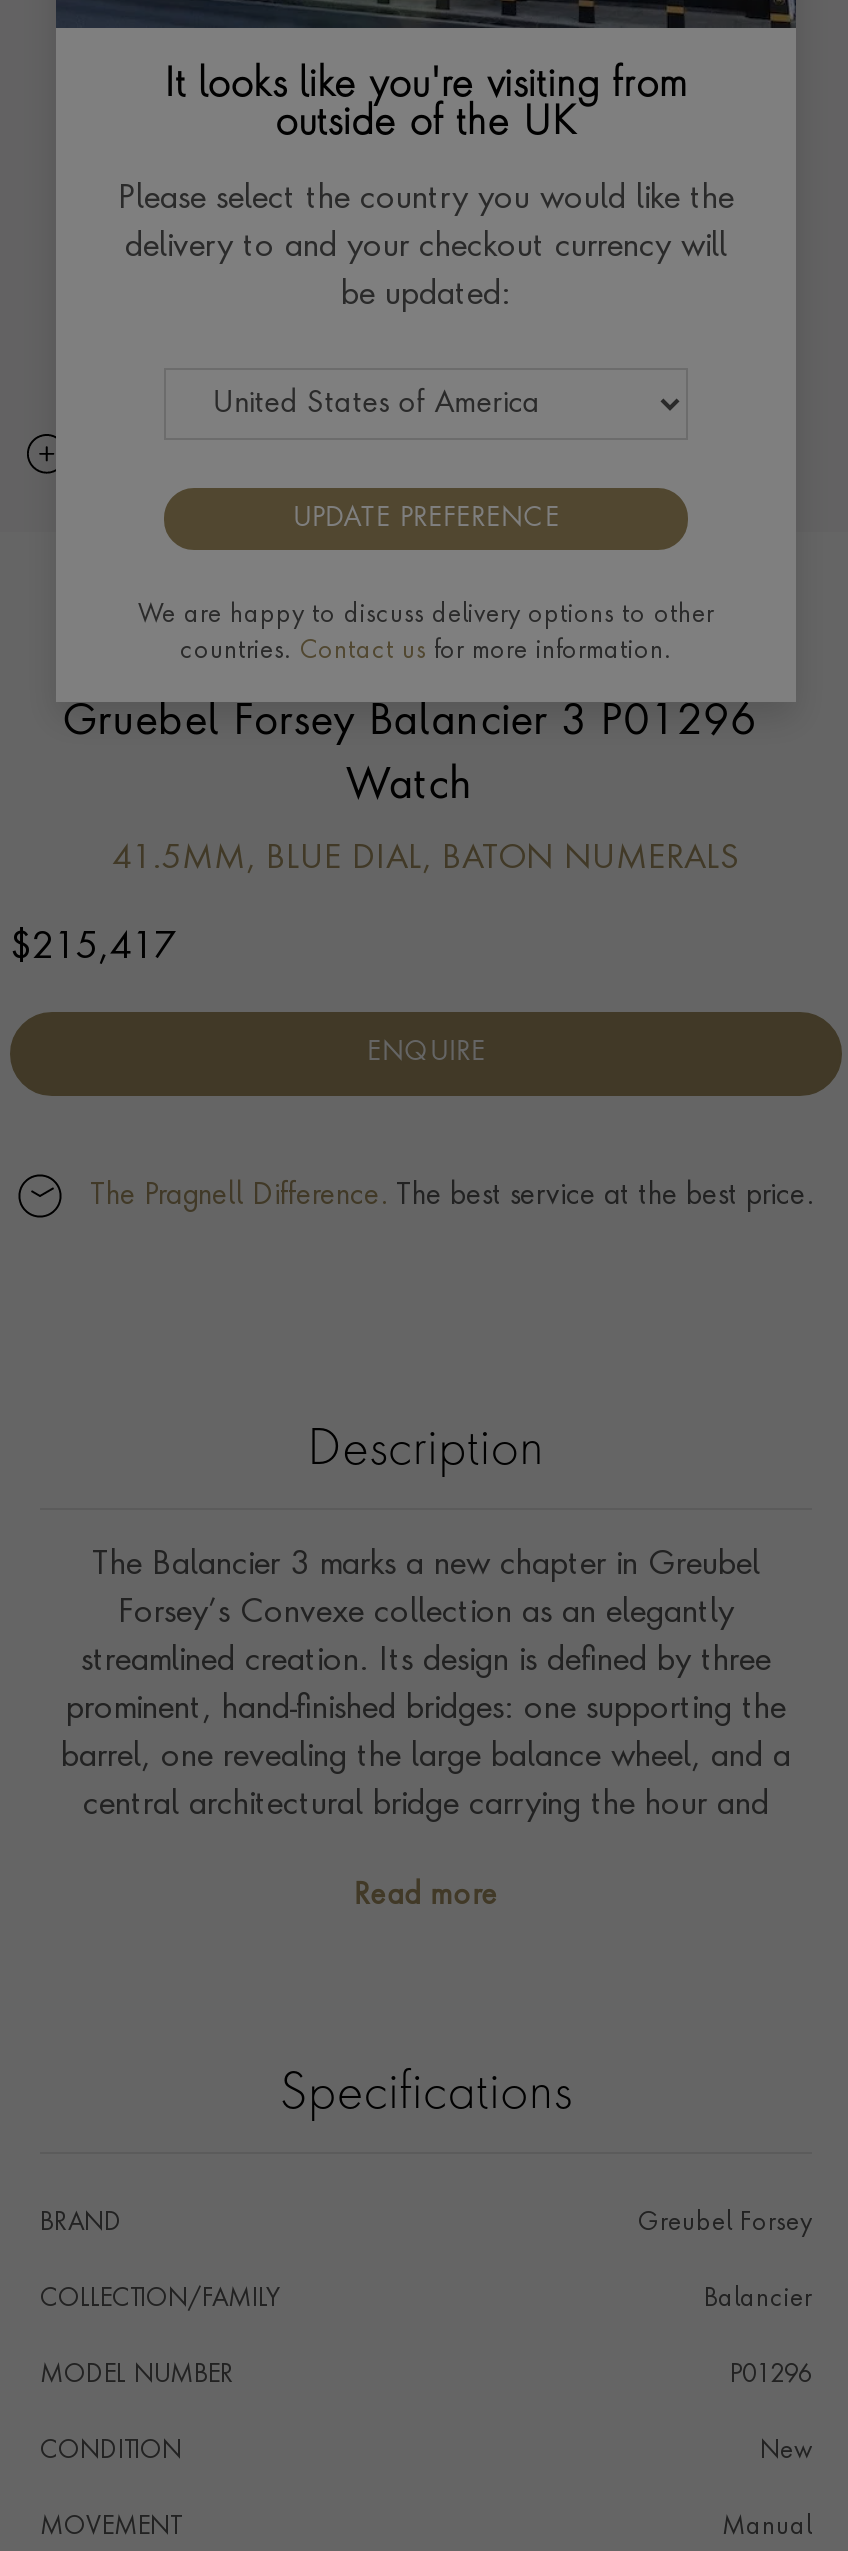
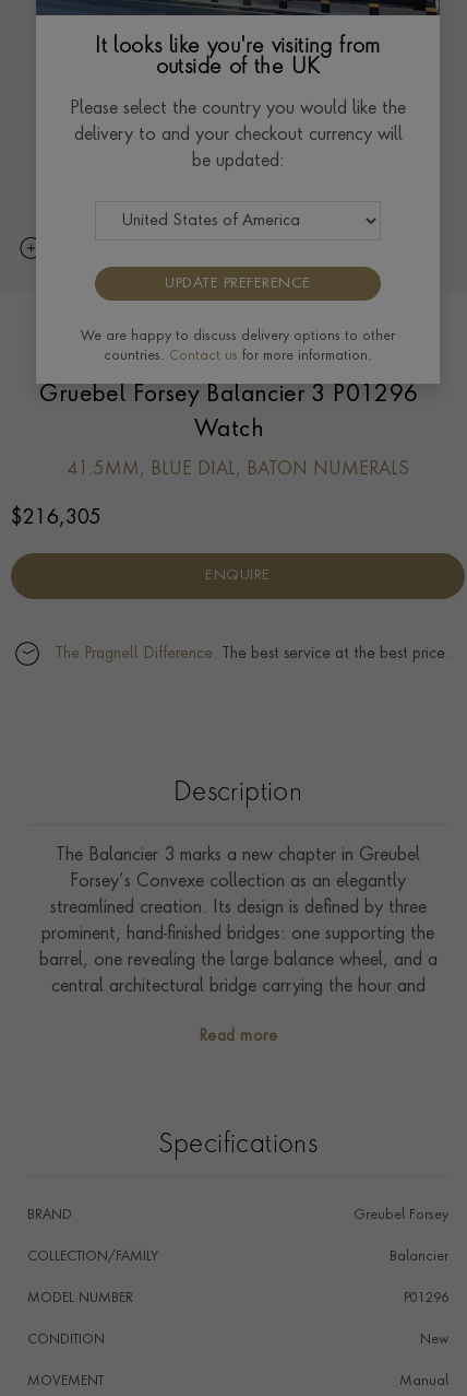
[10,930,176,966] $215,417 -> [11,508,101,528] $216,305

